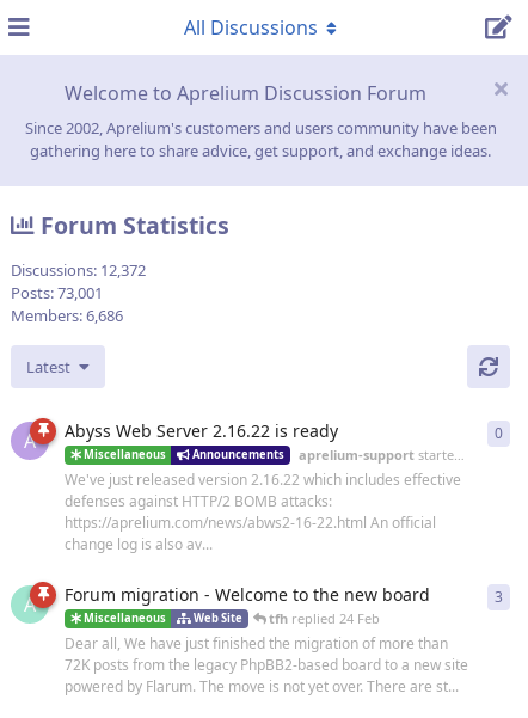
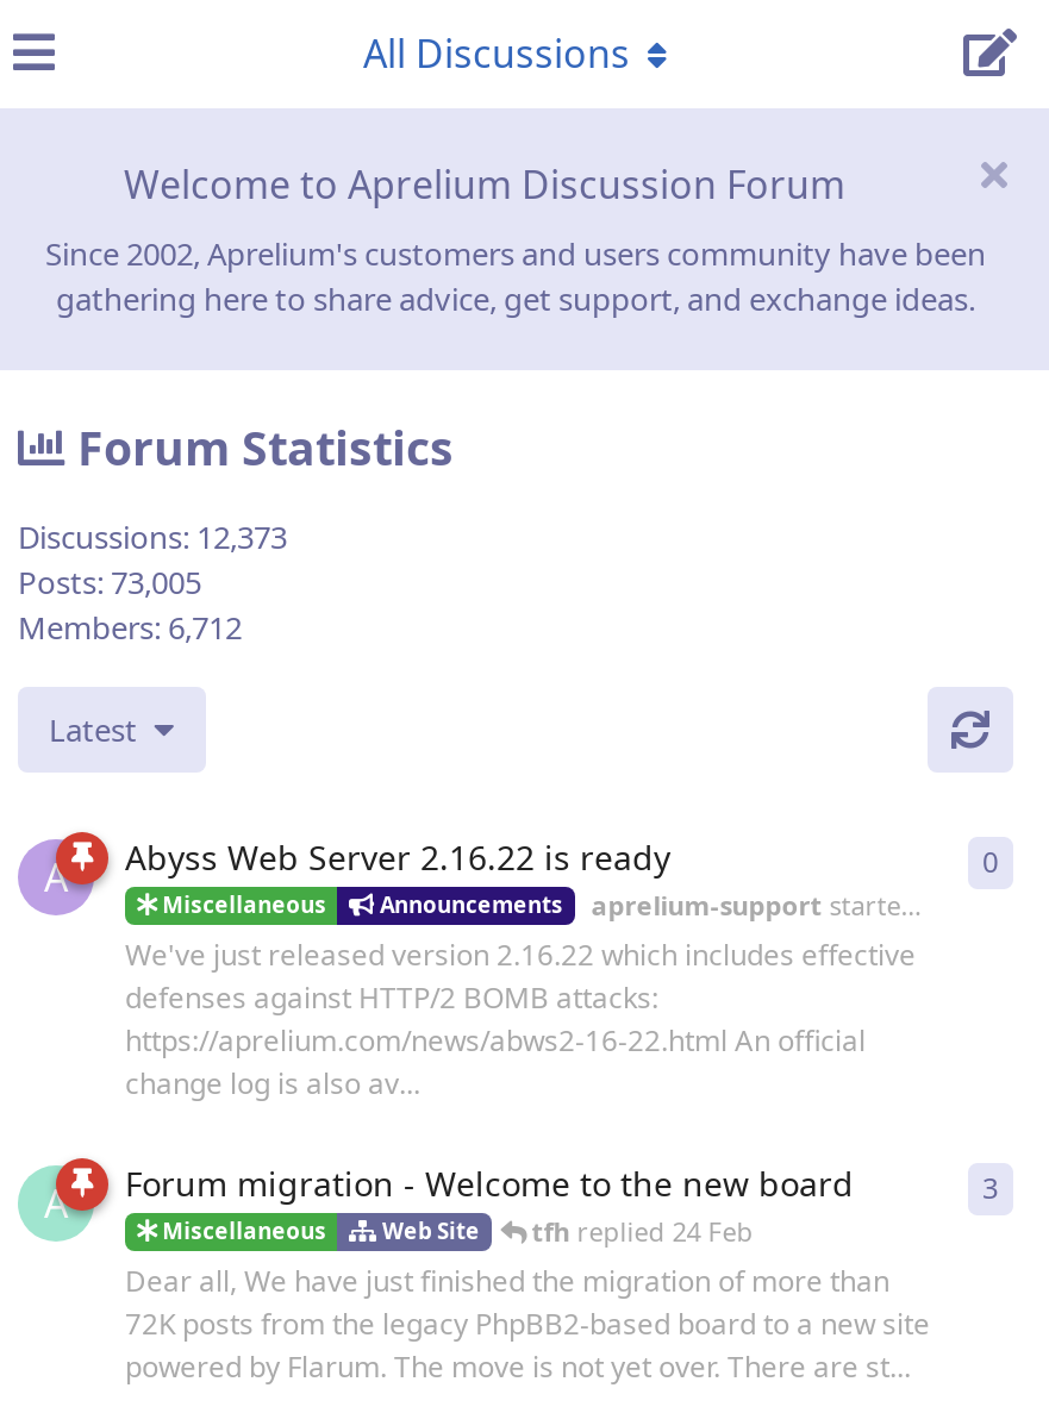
[11,259,146,281] Discussions: 12,372 -> [18,516,287,559] Discussions: 12,373
[11,282,103,304] Posts: 73,001 -> [18,561,201,604] Posts: 73,005
[11,305,123,326] Members: 6,686 -> [18,606,242,649] Members: 6,712

